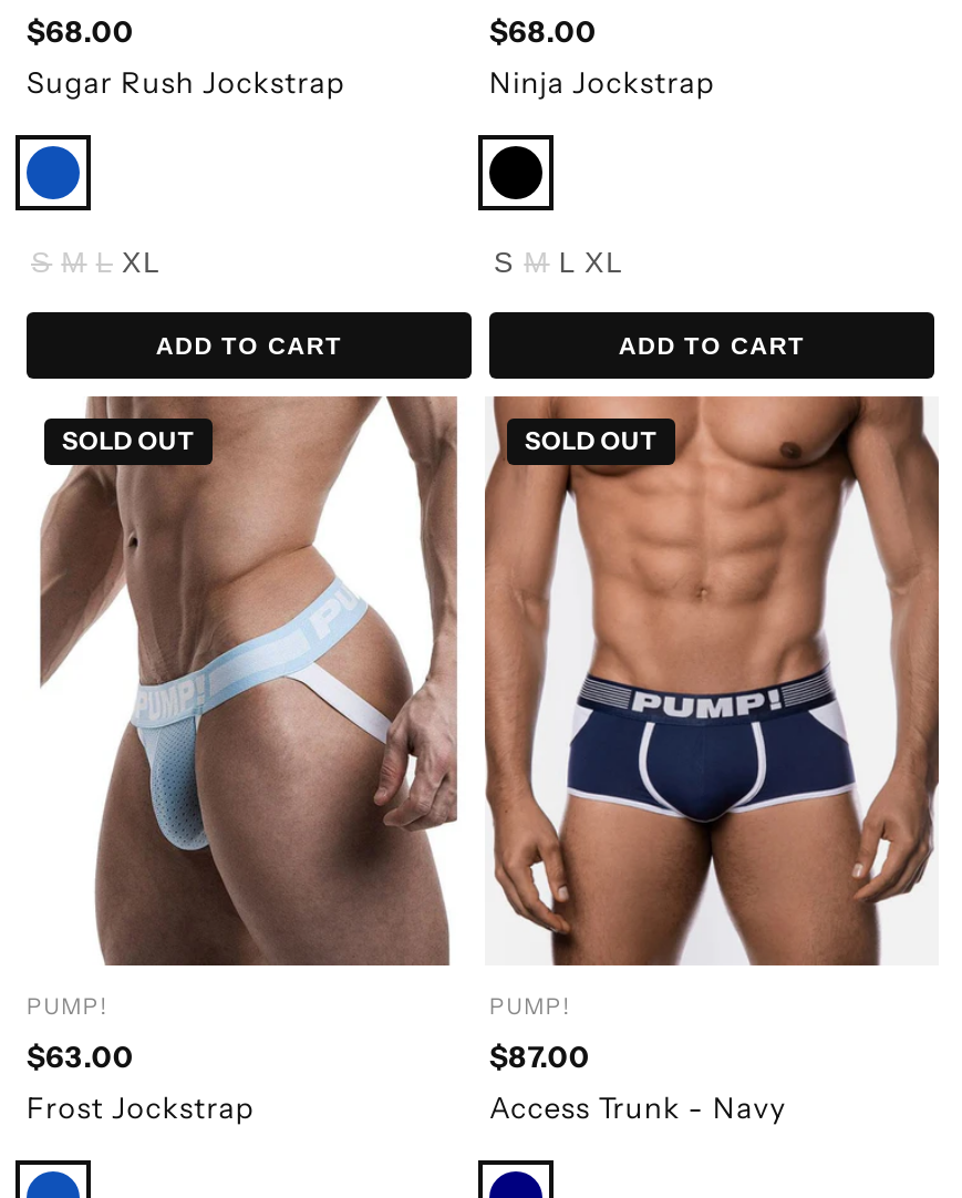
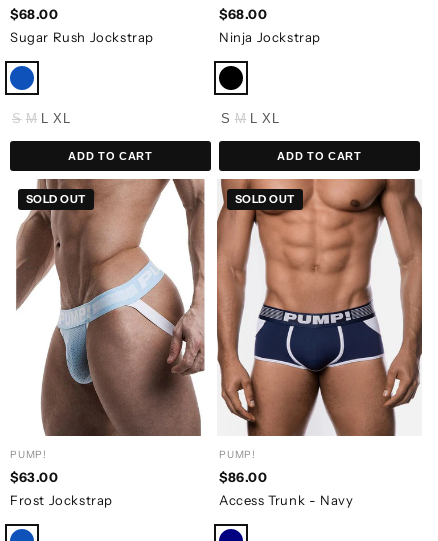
[489,1037,590,1073] $87.00 -> [219,468,268,484] $86.00

